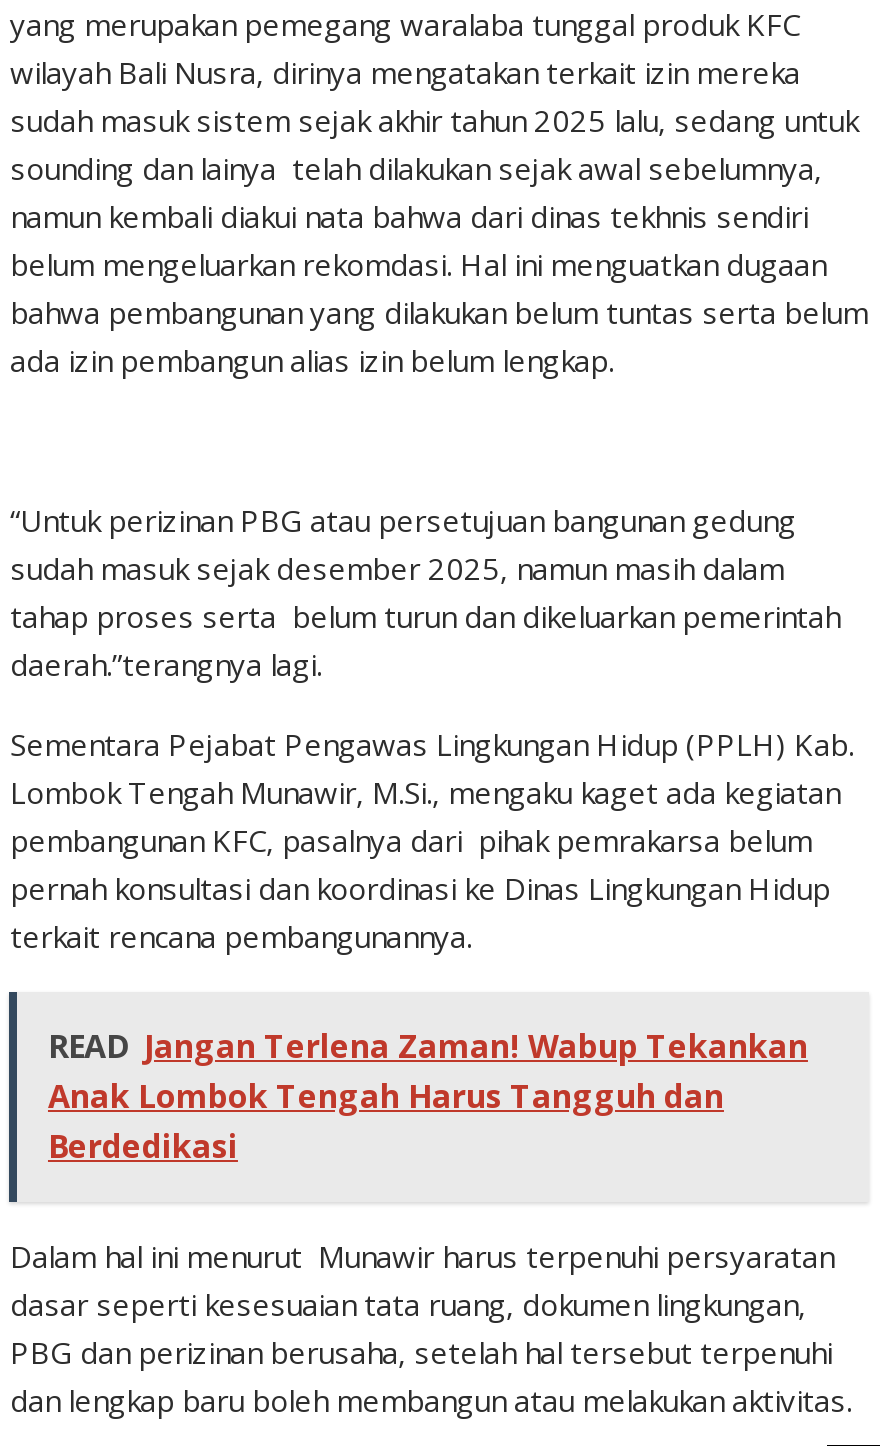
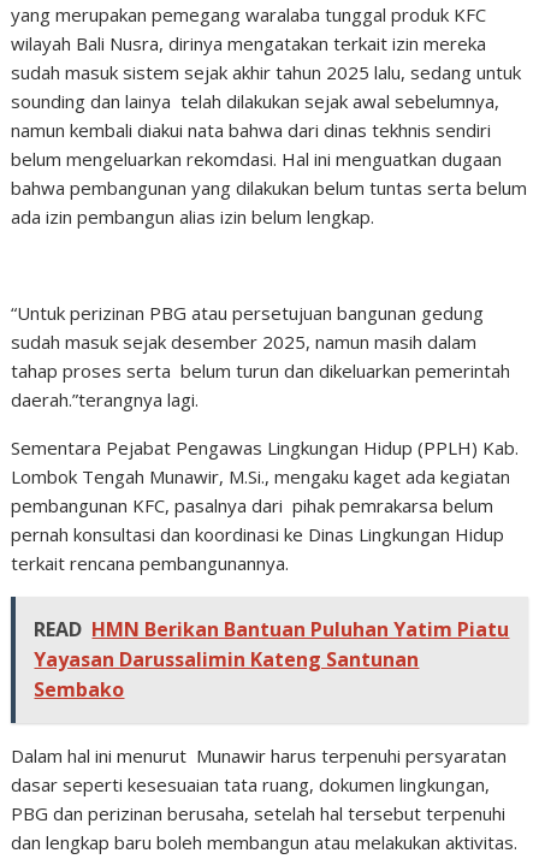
[48,1024,808,1168] READ Jangan Terlena Zaman! Wabup Tekankan | Anak Lombok Tengah Harus Tangguh dan | Berdedikasi -> [34,616,510,703] READ HMN Berikan Bantuan Puluhan Yatim Piatu | Yayasan Darussalimin Kateng Santunan | Sembako

